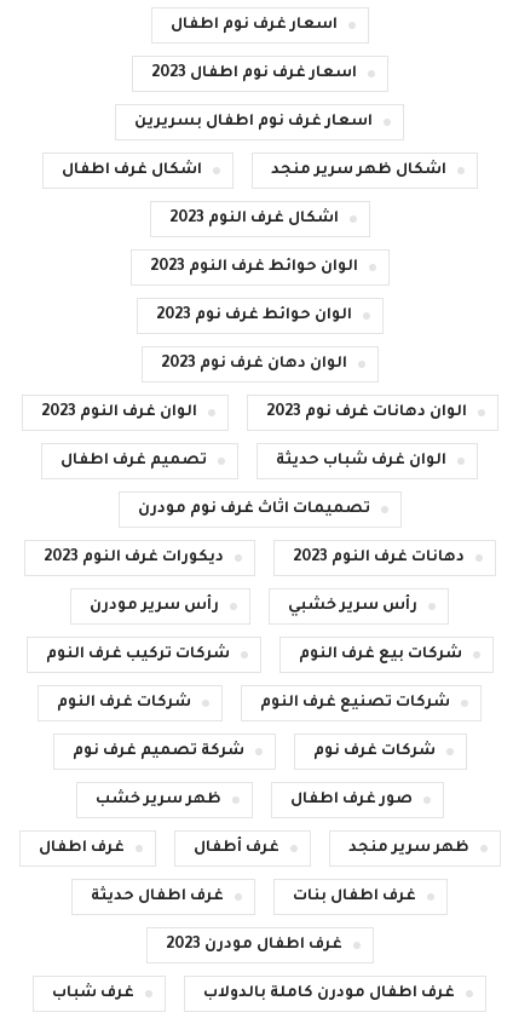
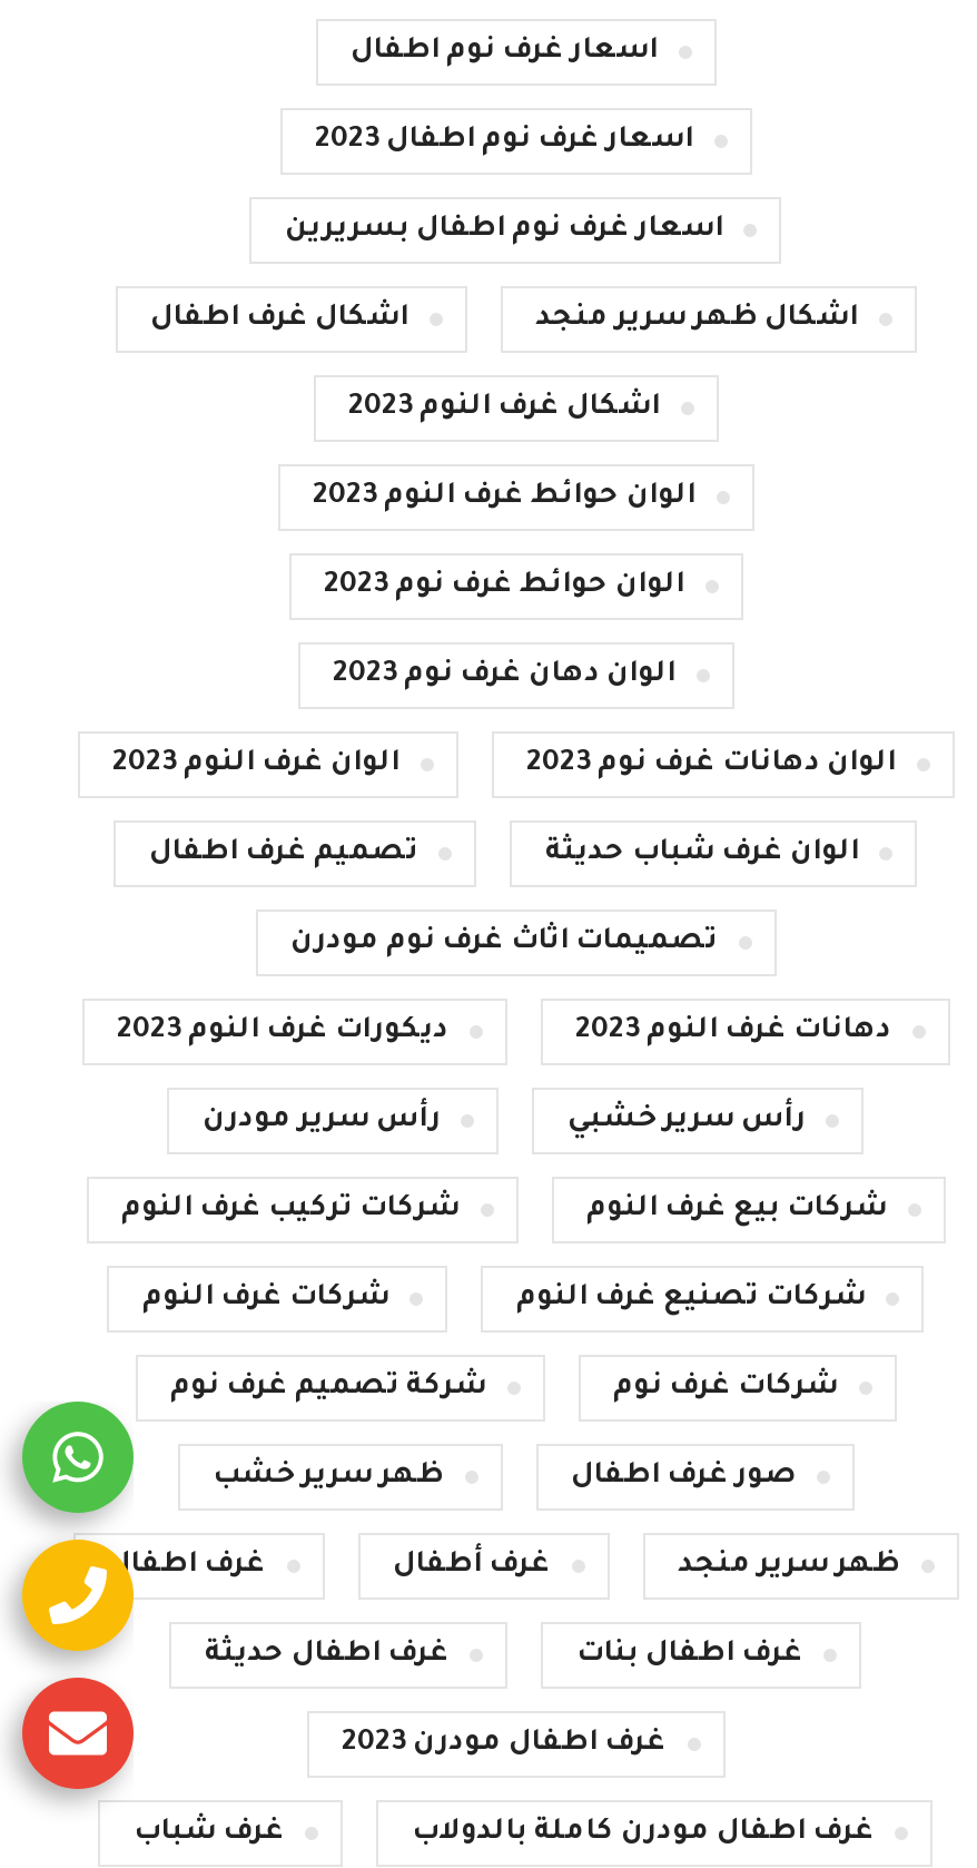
none -> [7,1399,136,1807] [image]

